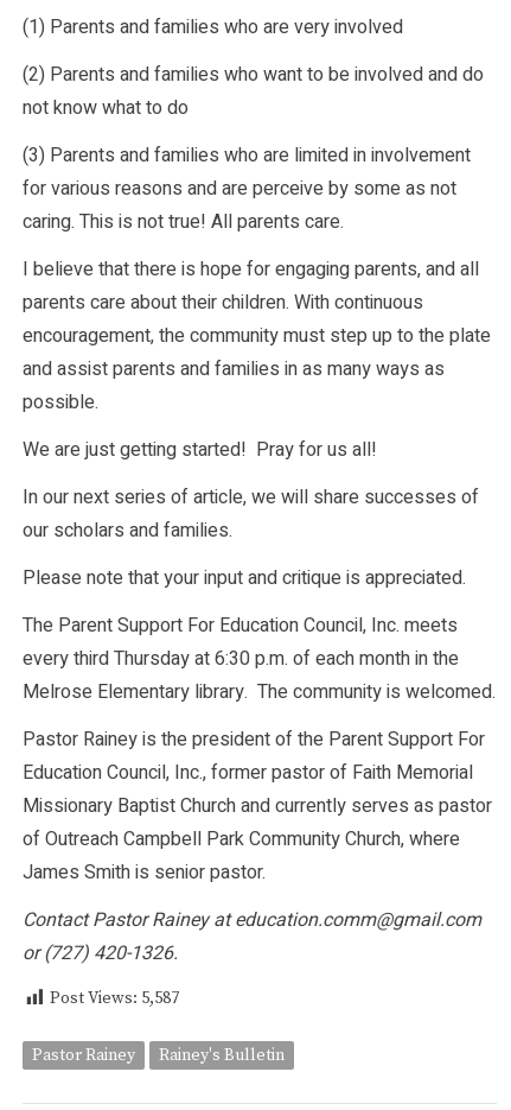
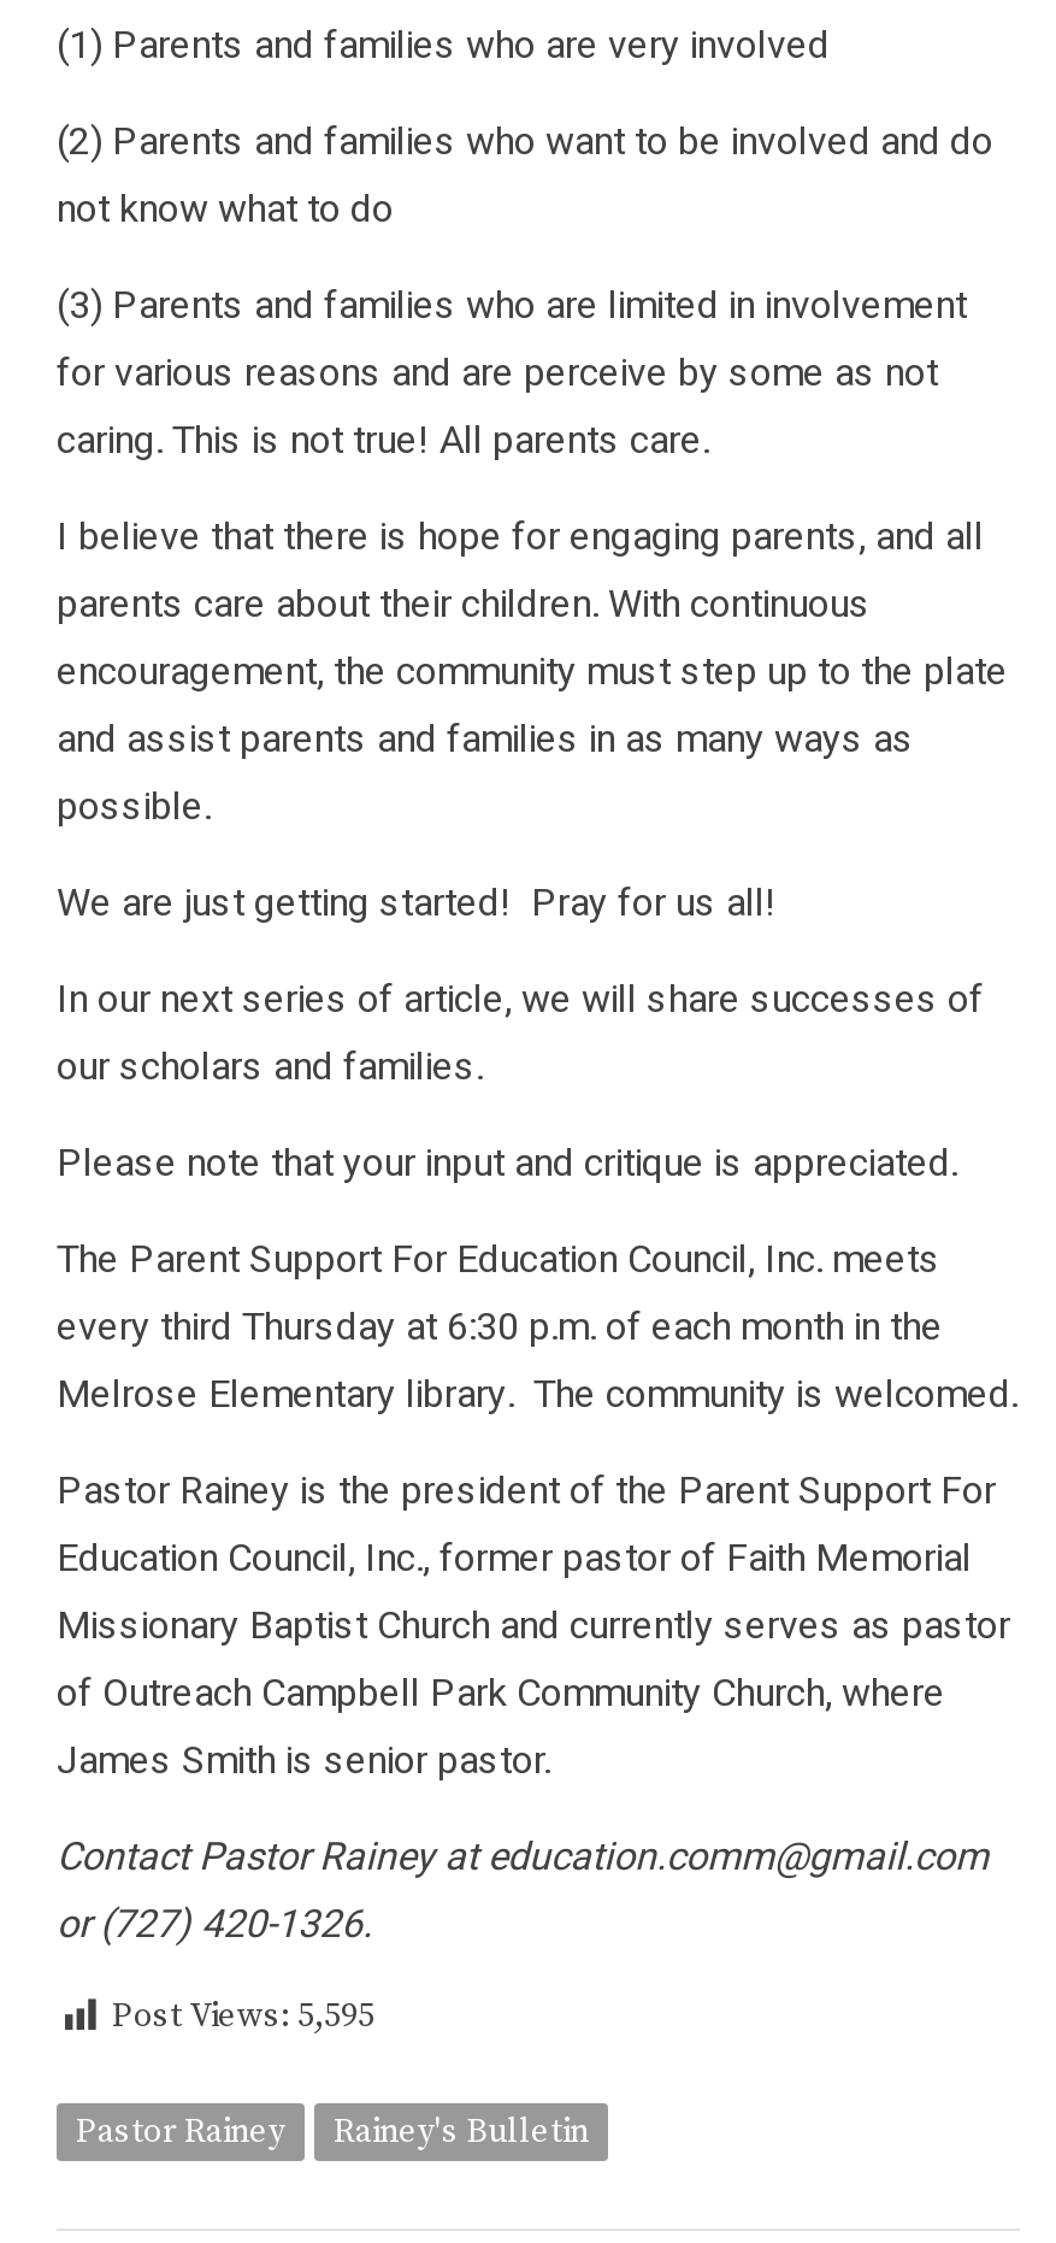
[50,988,179,1009] Post Views: 5,587 -> [112,1995,374,2038] Post Views: 5,595

